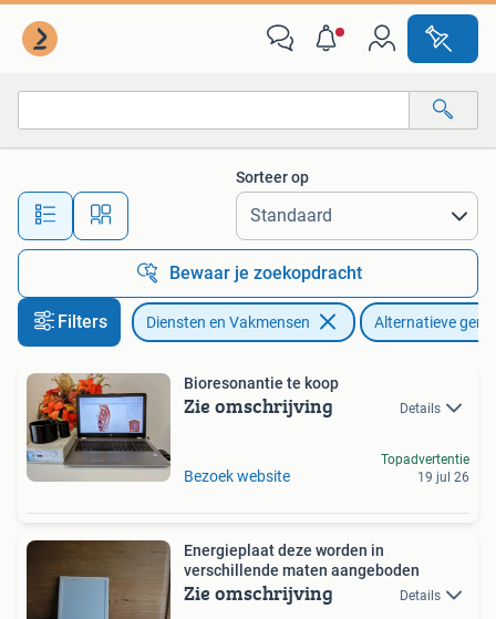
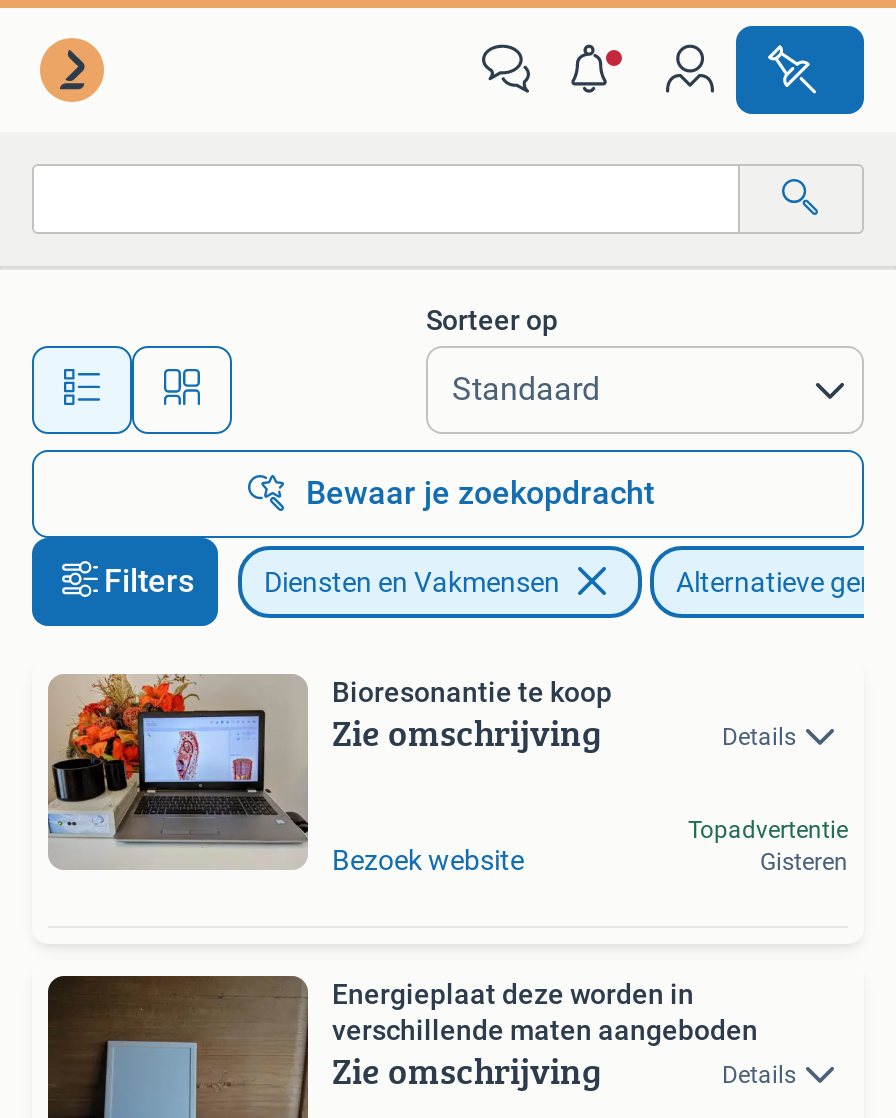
[417,469,469,485] 19 jul 26 -> [760,847,848,875] Gisteren

